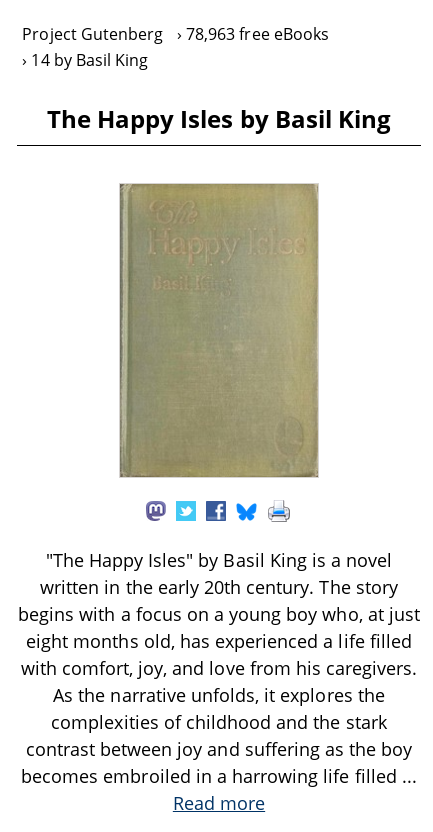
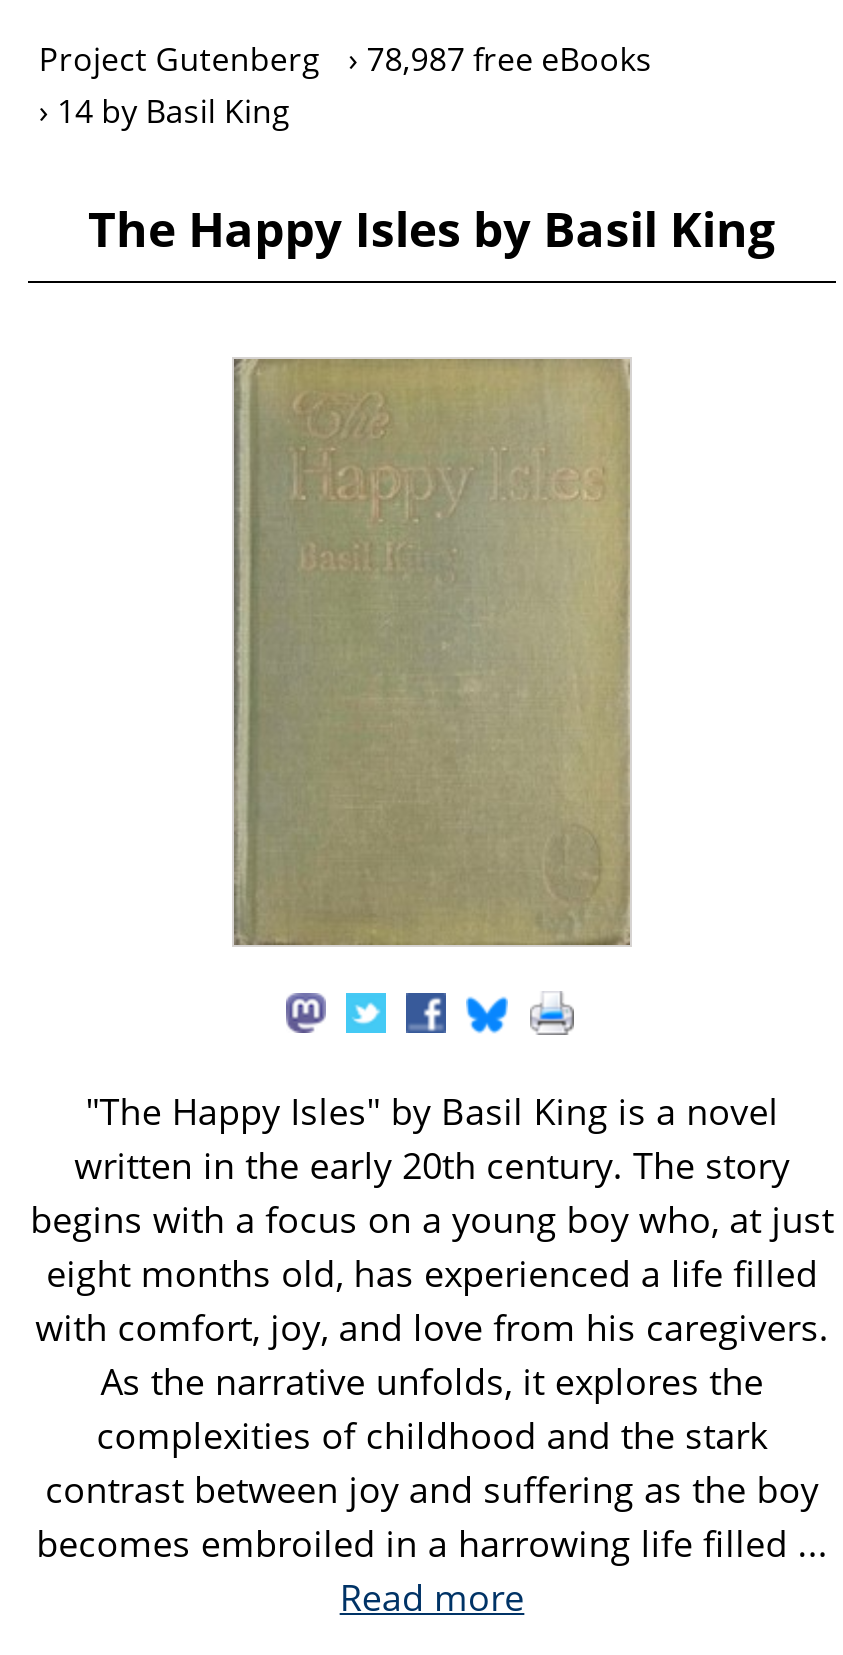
[22,23,329,45] Project Gutenberg 78,963 free eBooks -> [39,37,652,81] Project Gutenberg 78,987 free eBooks

